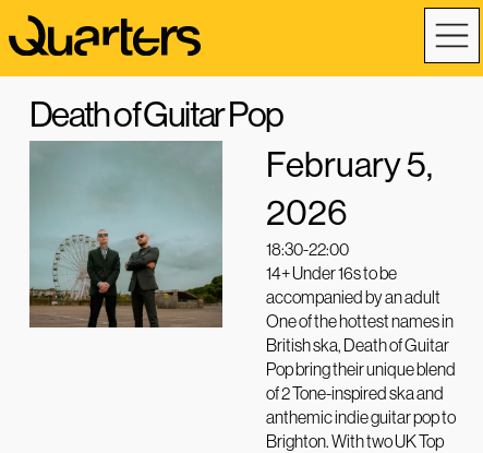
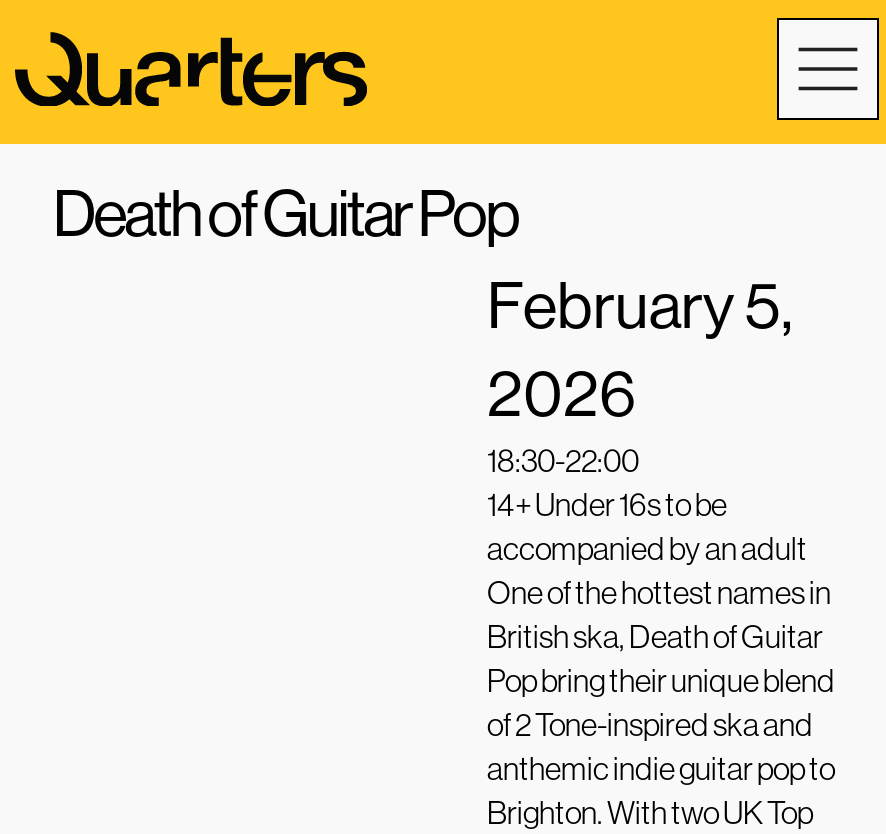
[28,140,224,329] [image] -> none

